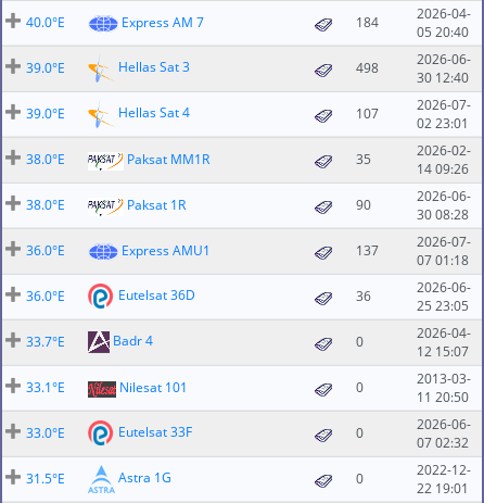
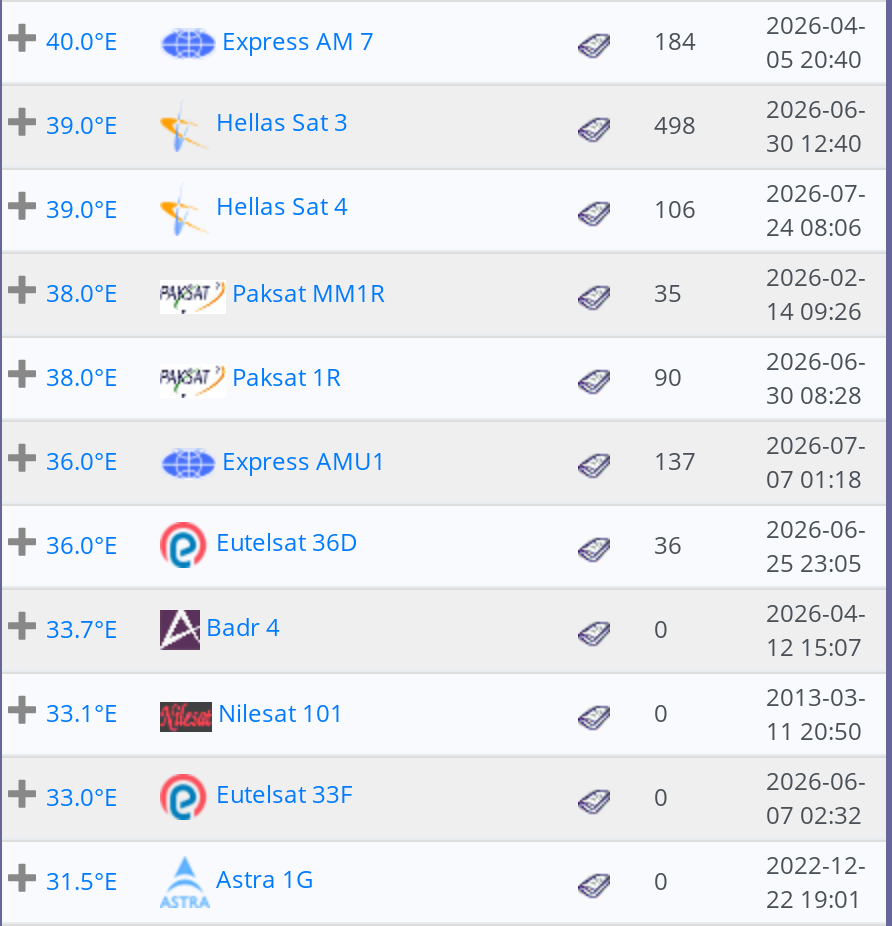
[356,105,379,123] 107 -> [654,193,696,227] 106
[417,114,469,133] 02 23:01 -> [766,211,862,245] 24 08:06

